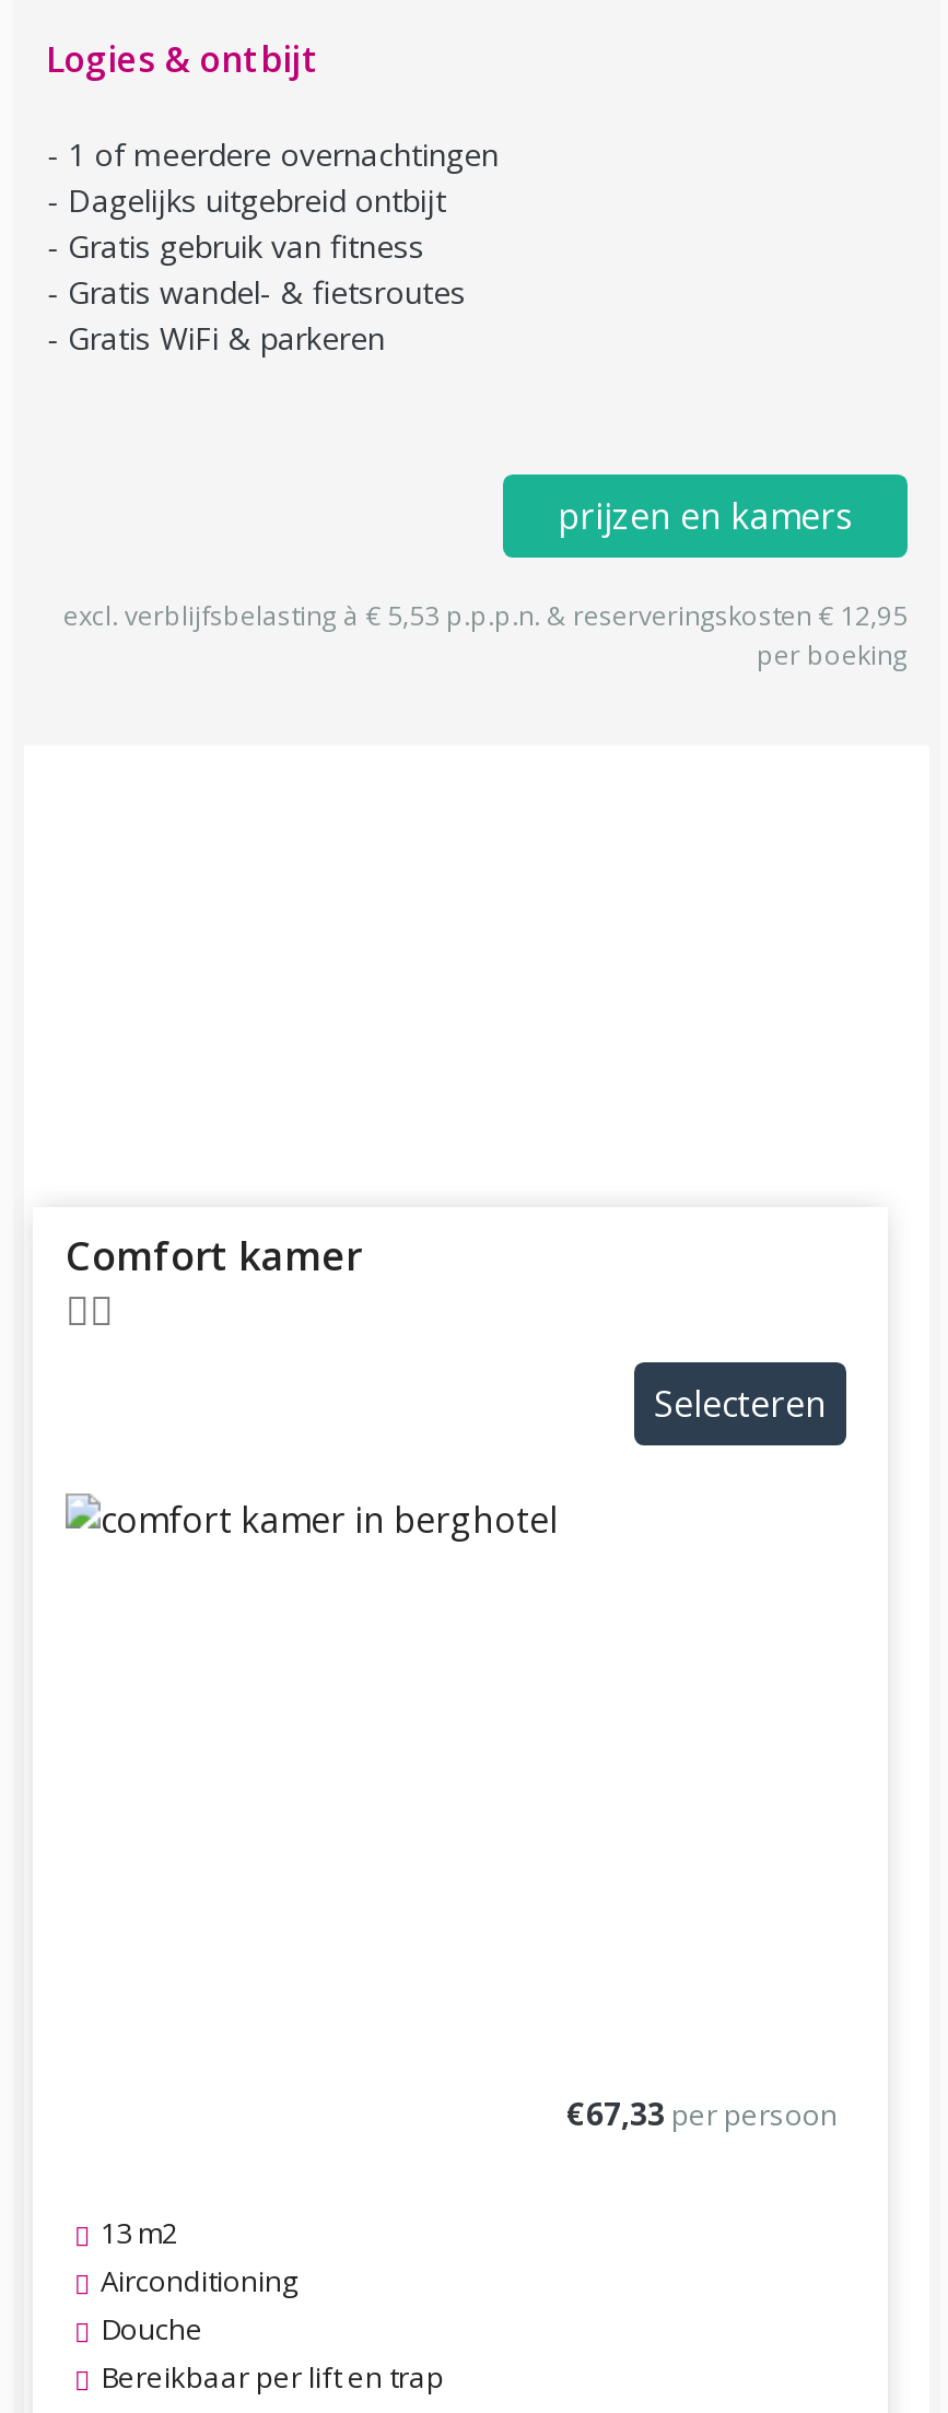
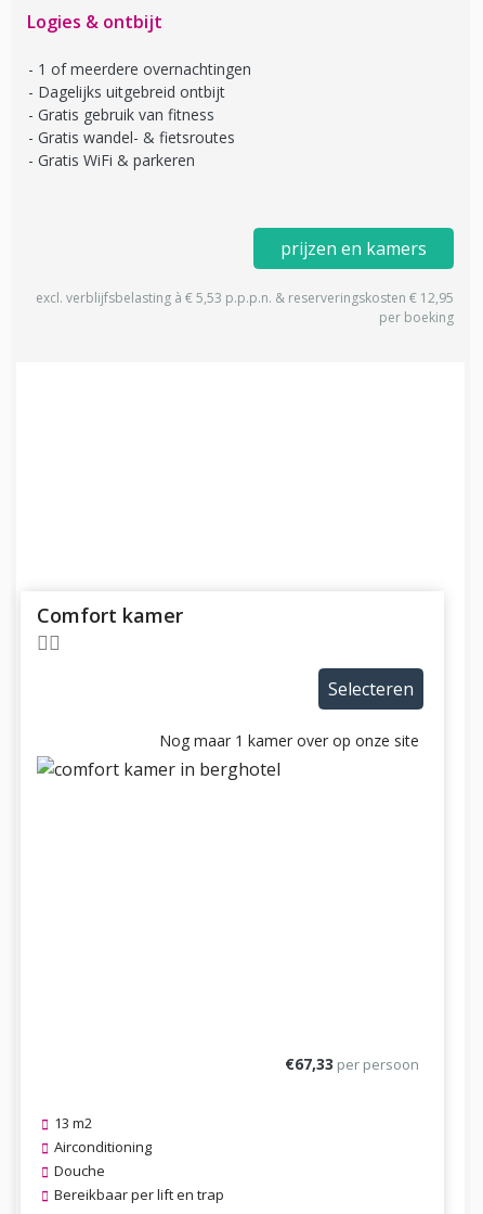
none -> [159,730,419,751] Nog maar 1 kamer over op onze site

